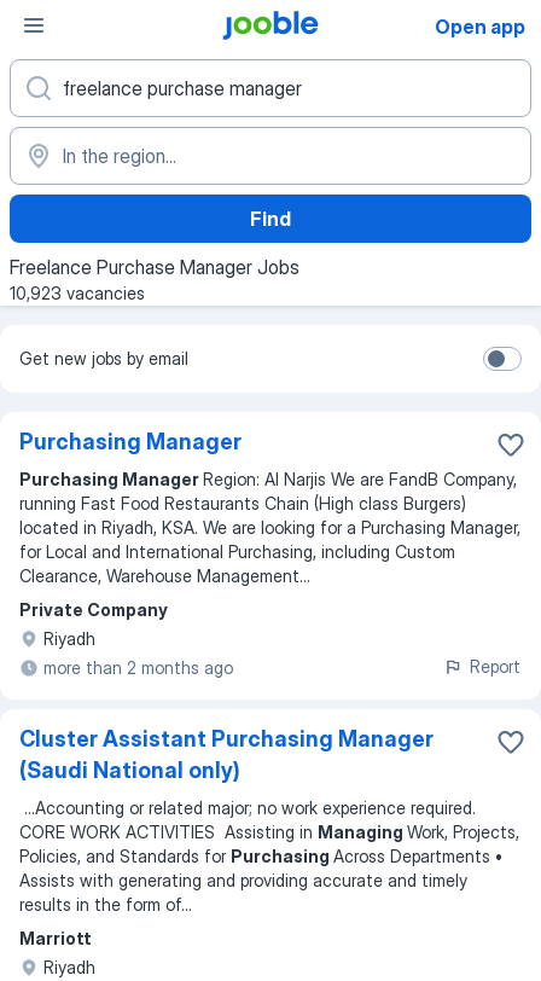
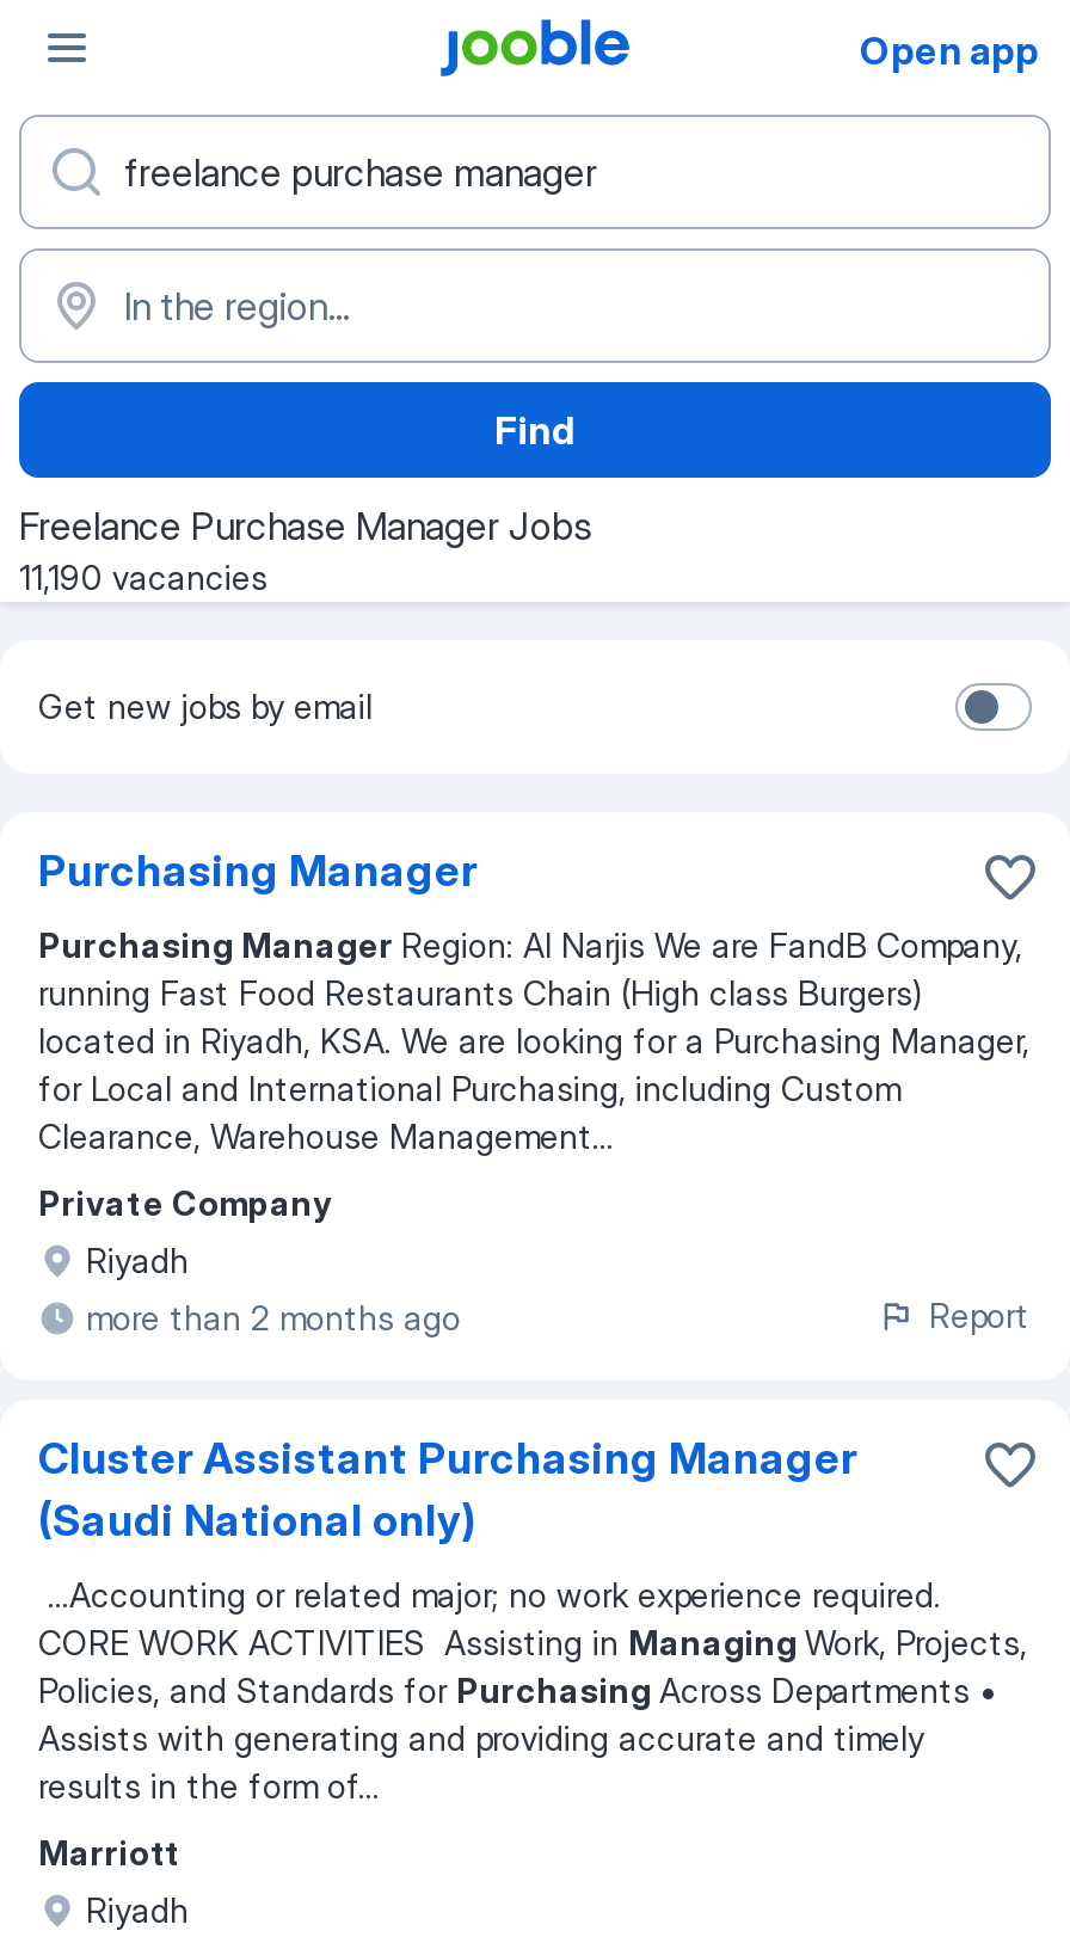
[10,283,145,303] 10,923 vacancies -> [19,556,267,597] 11,190 vacancies

